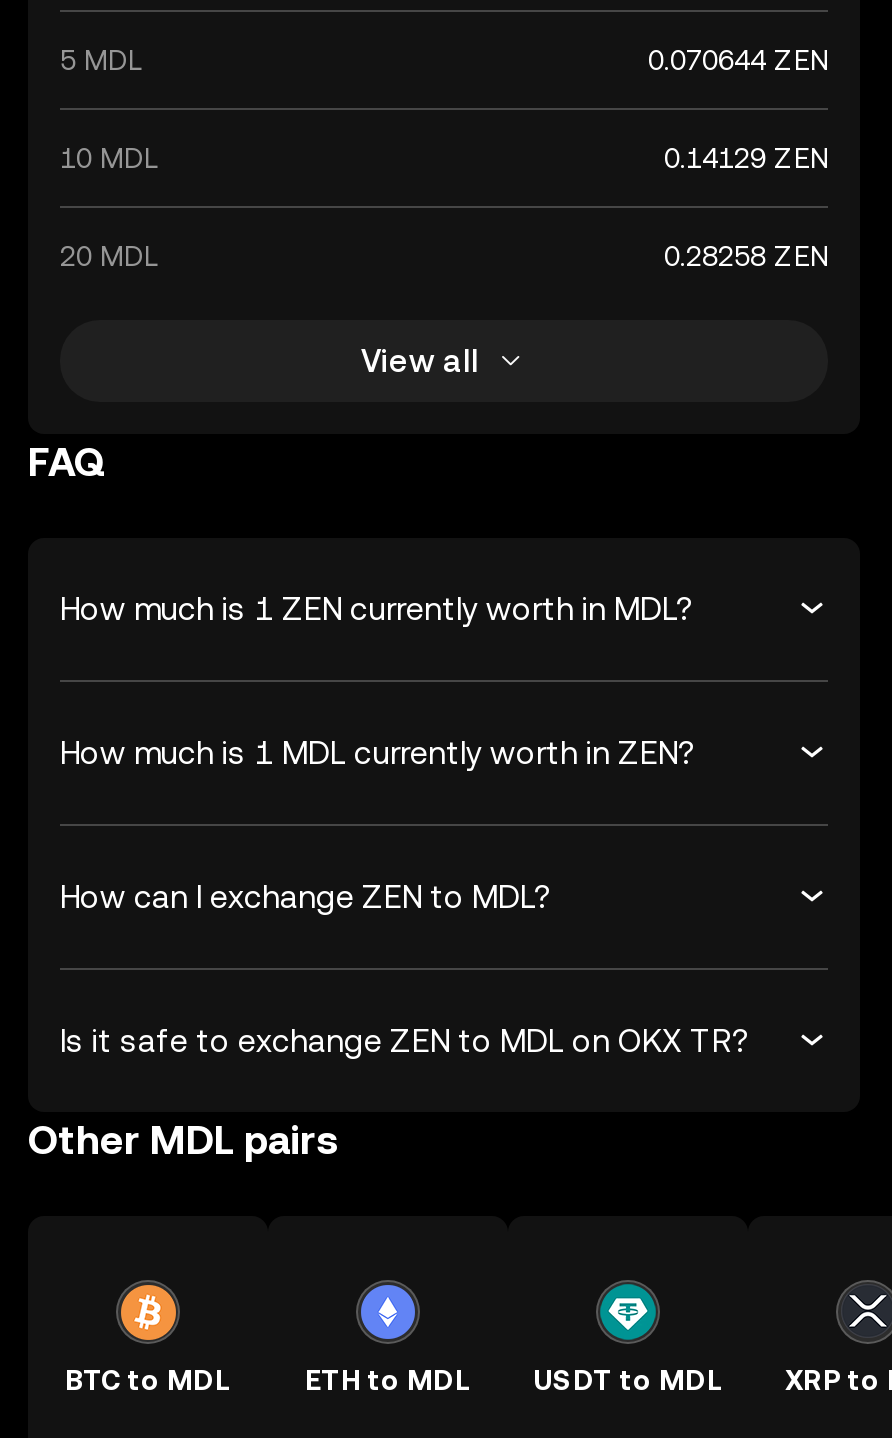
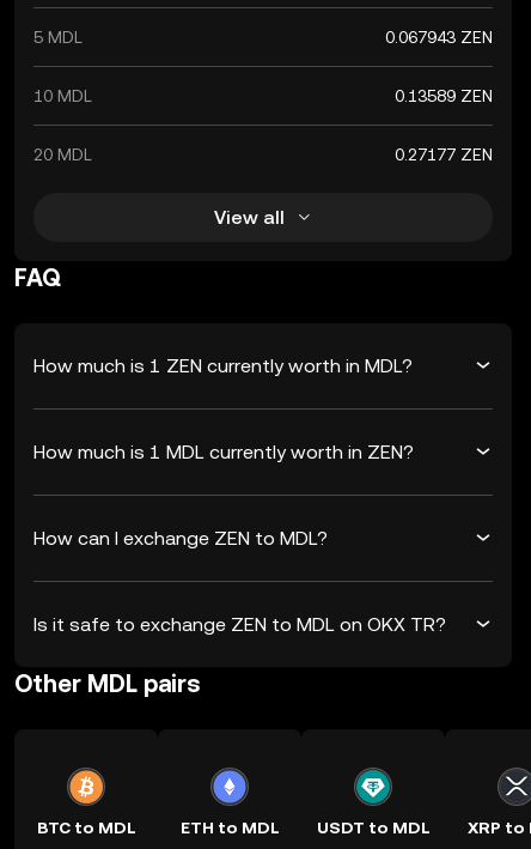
[648,44,828,76] 0.070644 ZEN -> [385,28,493,47] 0.067943 ZEN
[664,142,828,174] 0.14129 ZEN -> [395,86,493,105] 0.13589 ZEN
[664,240,828,272] 0.28258 ZEN -> [395,145,493,164] 0.27177 ZEN

